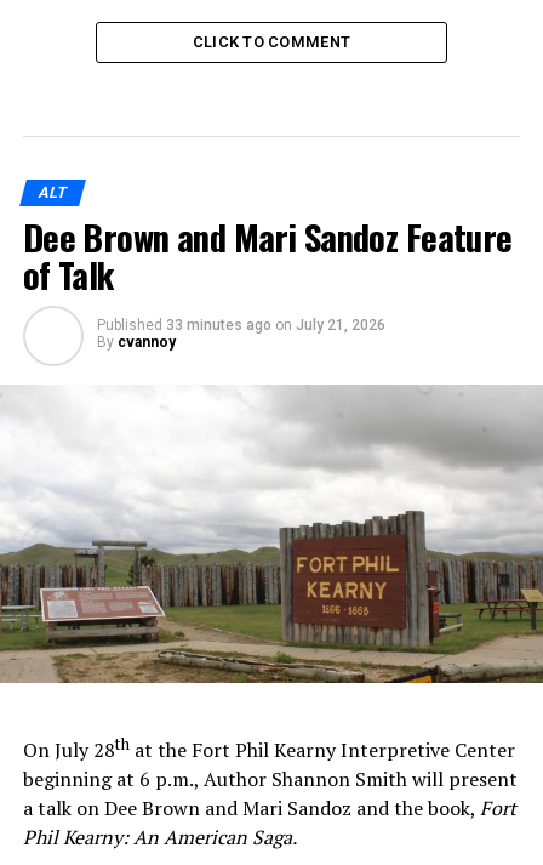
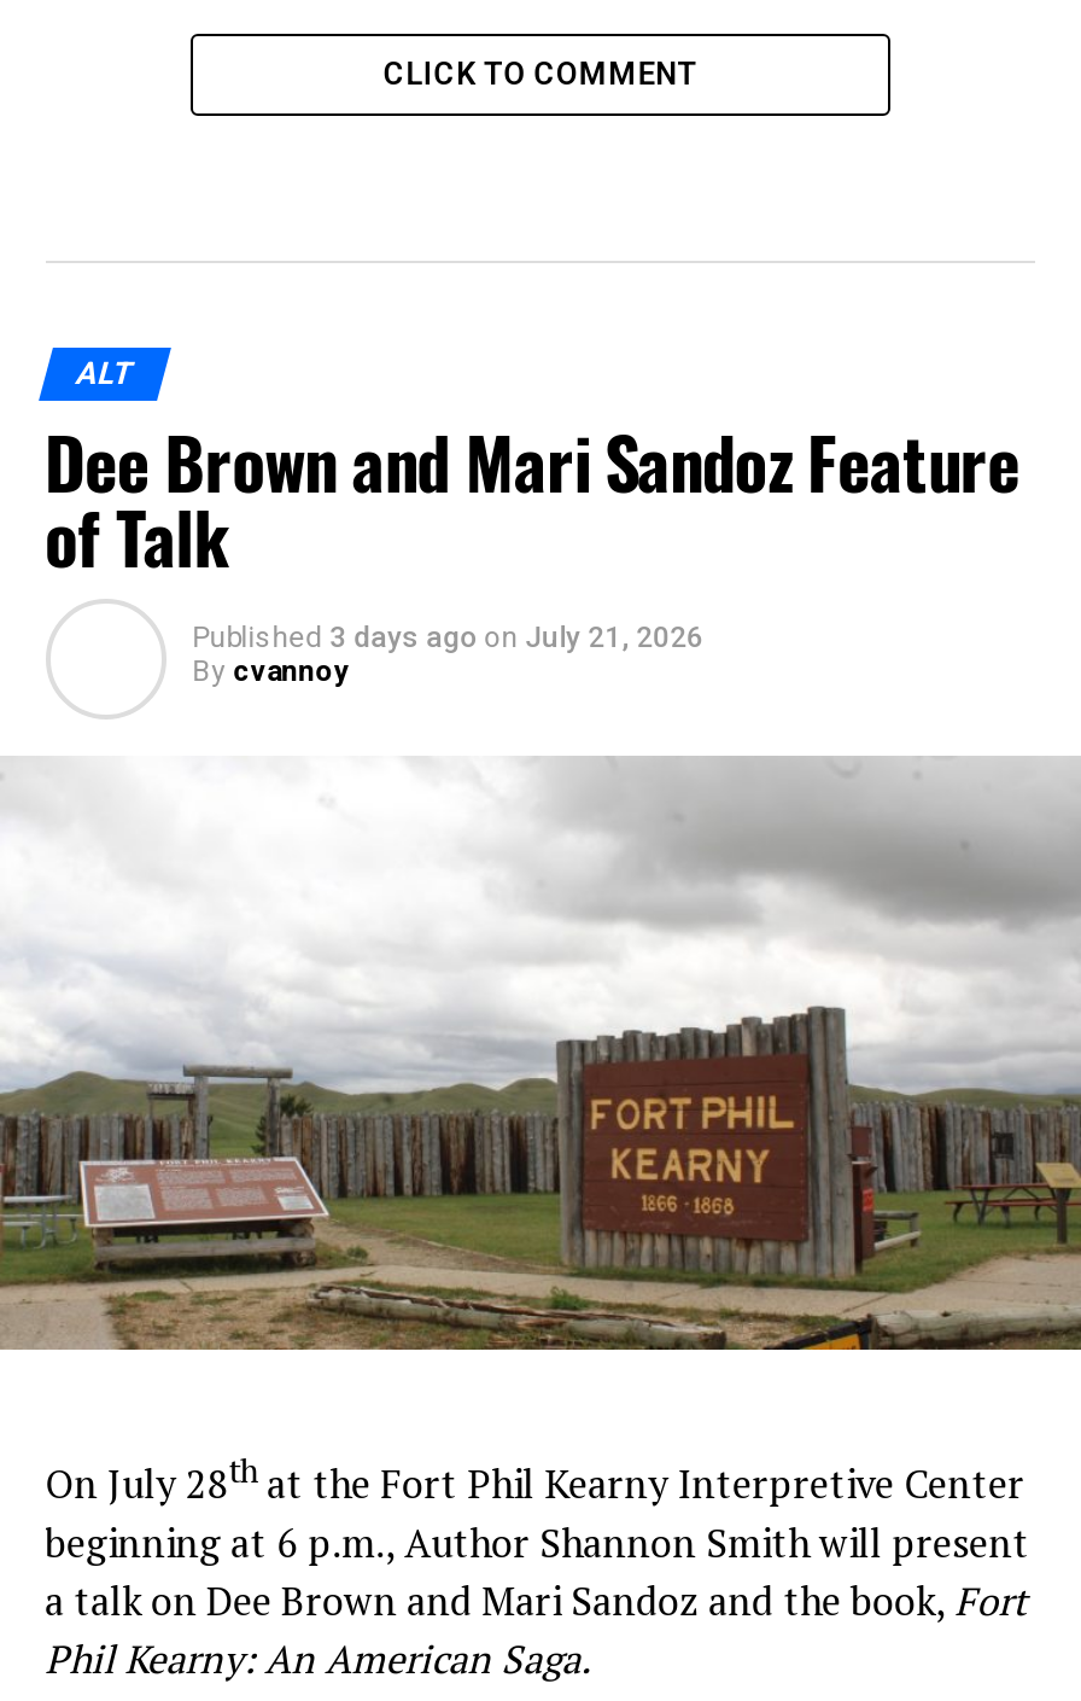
[97,316,385,333] Published 33 minutes ago on July 21, 2026 -> [192,620,704,654] Published 3 days ago on July 21, 2026

